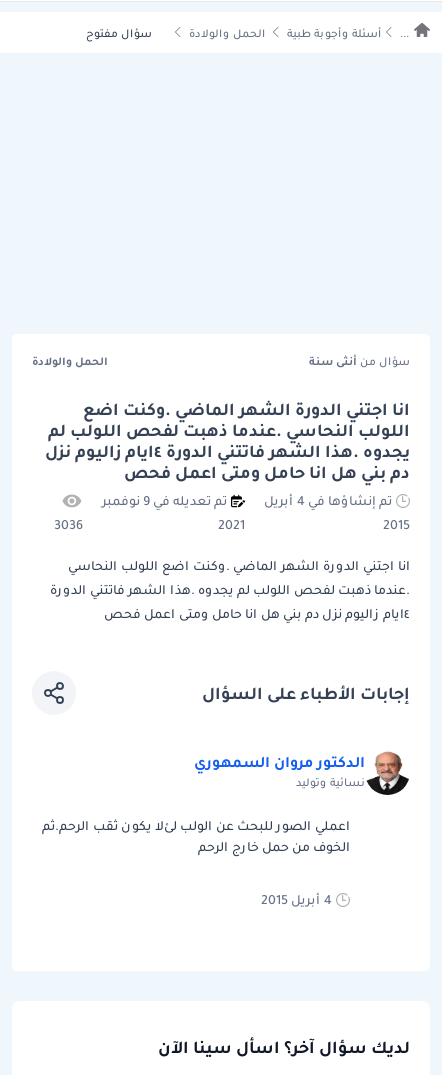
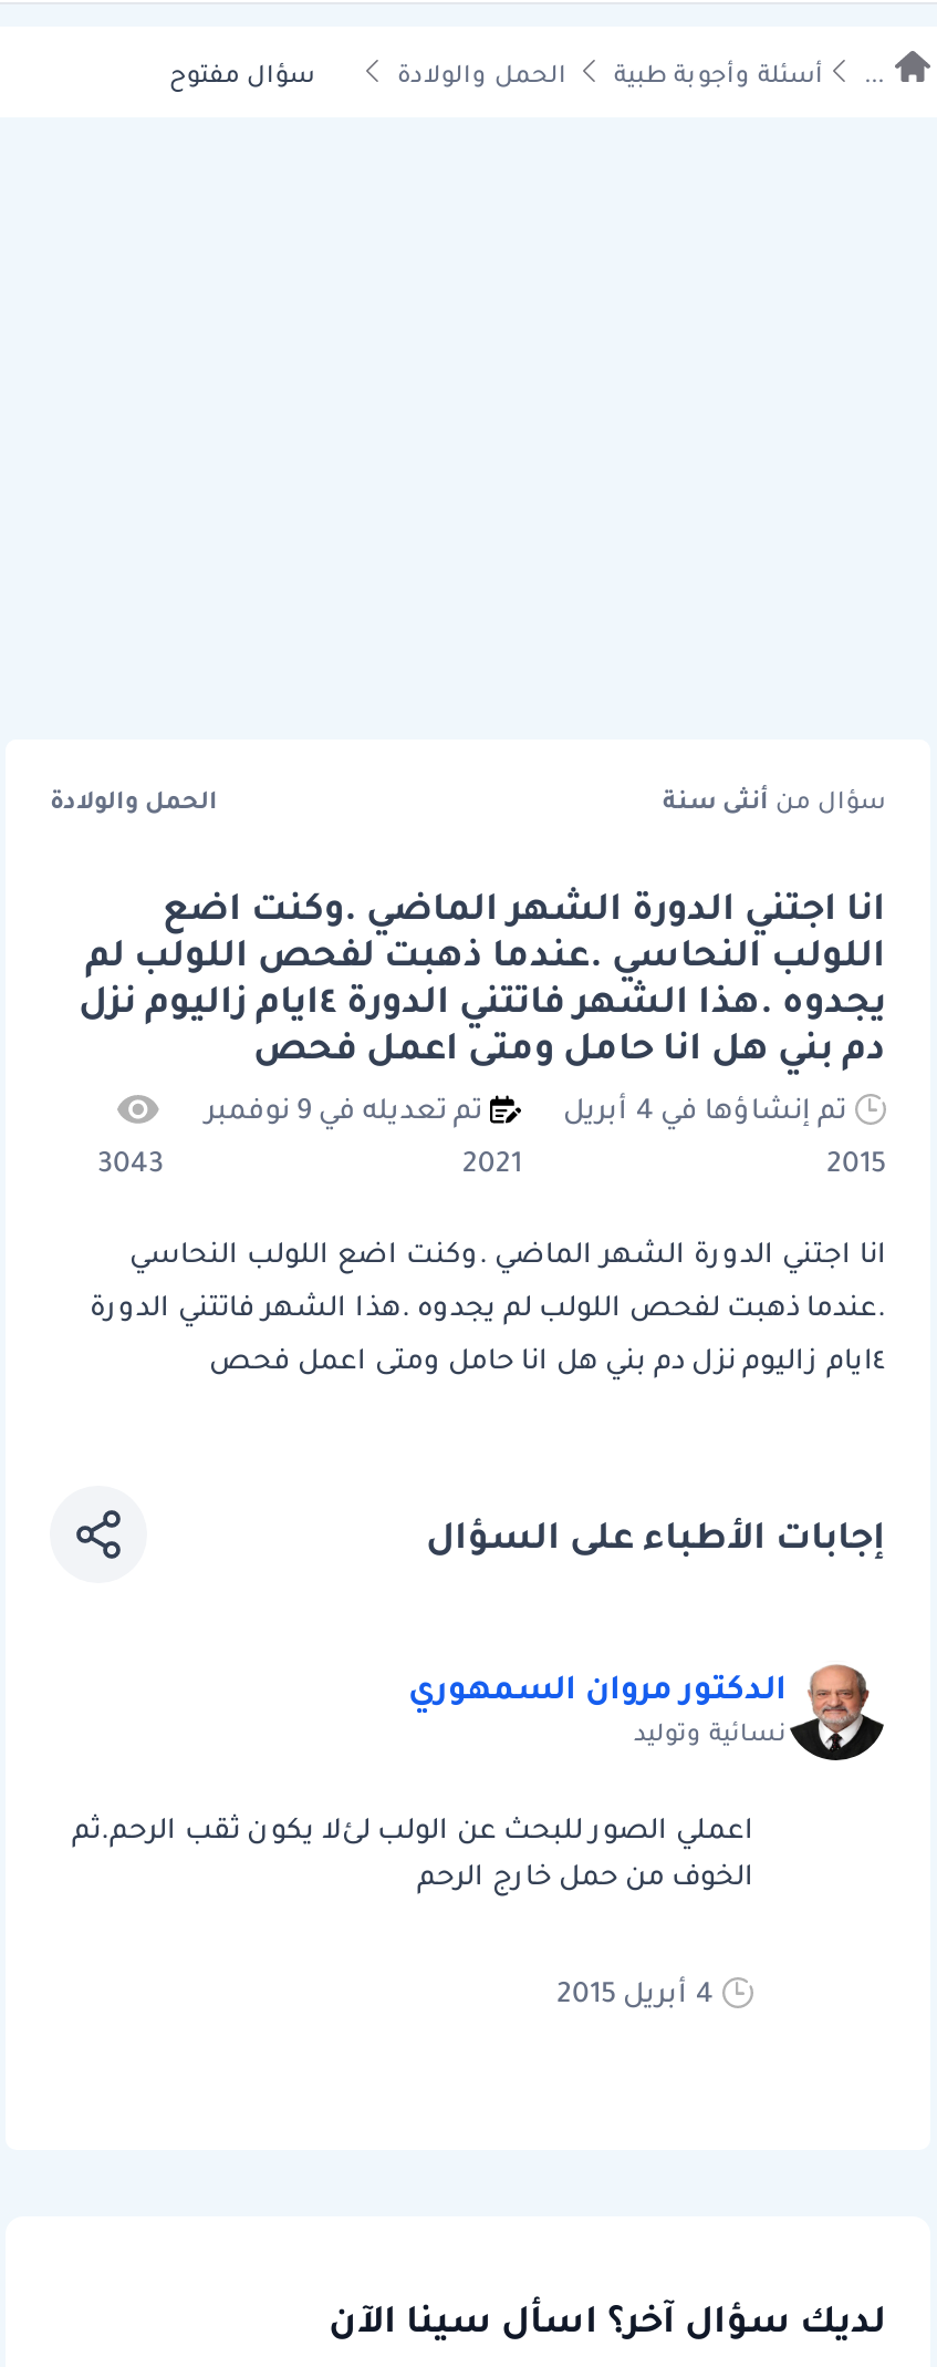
[54,515,83,534] 3036 -> [97,1140,164,1182] 3043

